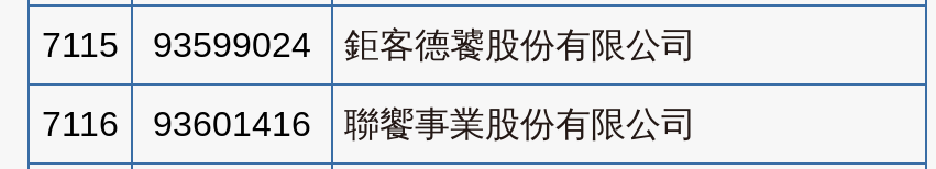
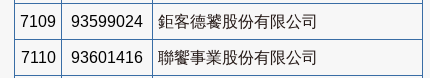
[42,26,696,63] 7115 93599024 鉅客德饕股份有限公司 -> [20,13,318,30] 7109 93599024 鉅客德饕股份有限公司
[42,105,696,142] 7116 93601416 聯饗事業股份有限公司 -> [20,49,318,66] 7110 93601416 聯饗事業股份有限公司

